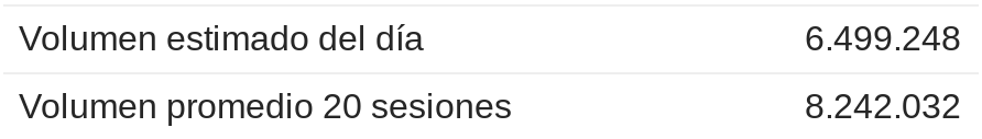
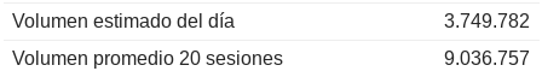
[805,20,961,57] 6.499.248 -> [444,11,530,32] 3.749.782
[805,88,961,125] 8.242.032 -> [444,48,530,69] 9.036.757

